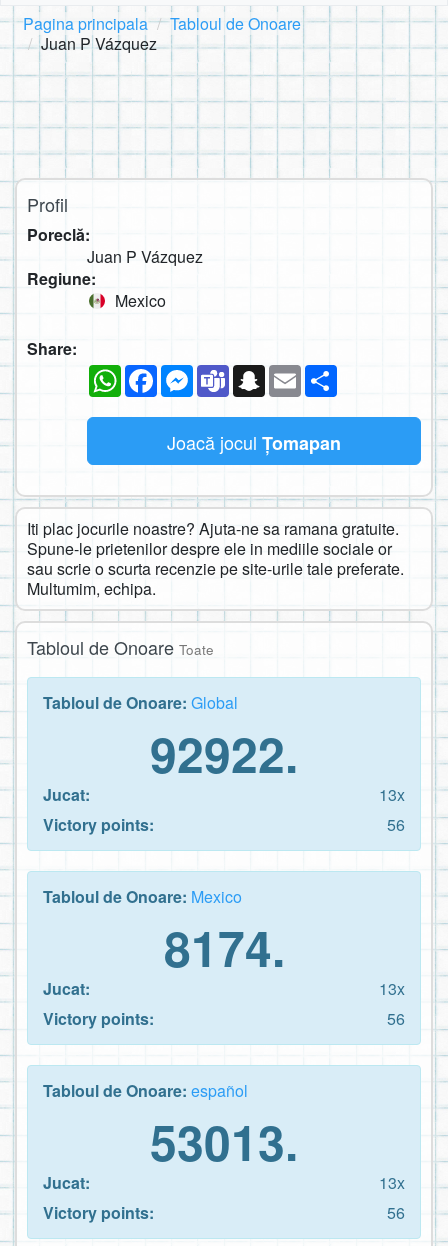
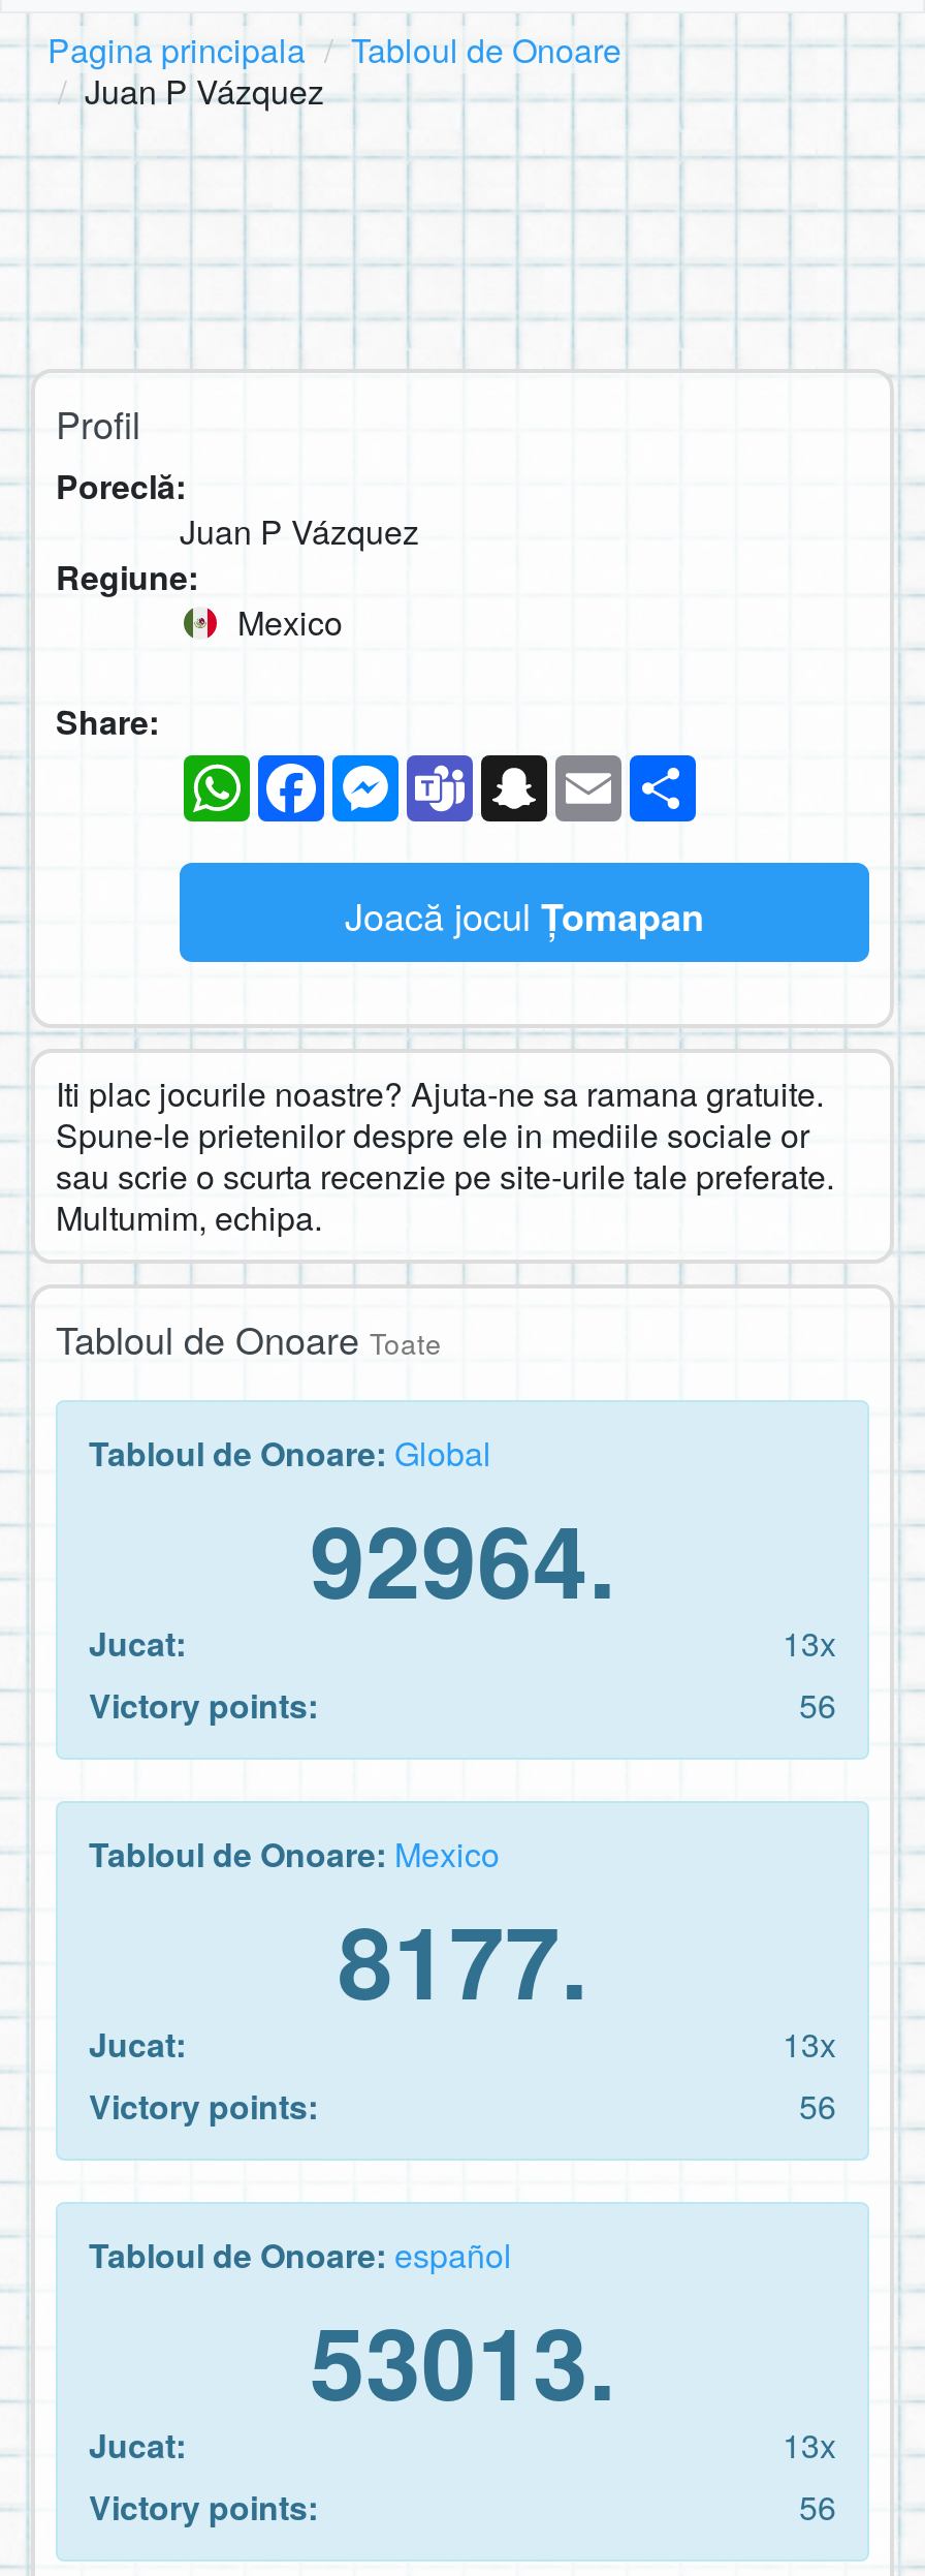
[150,719,298,788] 92922. -> [310,1486,615,1629] 92964.
[163,913,284,982] 8174. -> [338,1887,587,2030] 8177.

